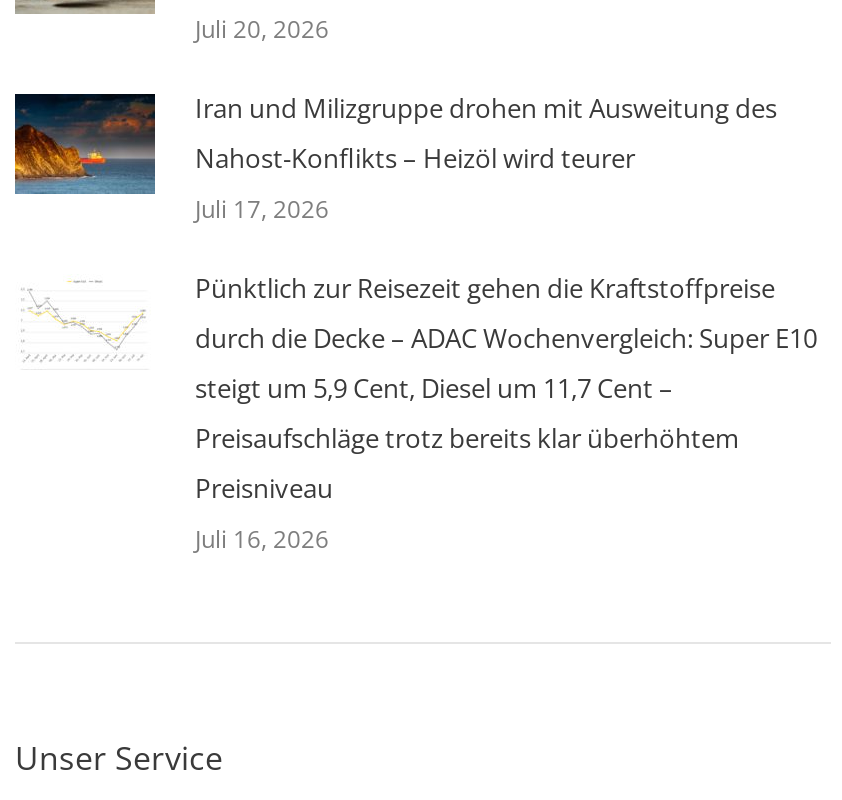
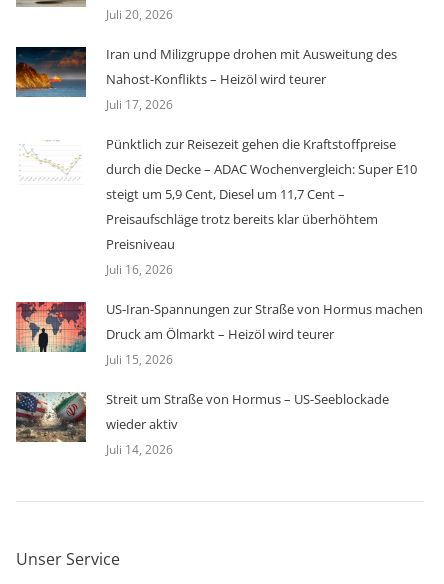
none -> [15,300,423,458] [image] | US-Iran-Spannungen zur Straße von Hormus machen | Druck am Ölmarkt – Heizöl wird teurer | Juli 15, 2026 | Streit um Straße von Hormus – US-Seeblockade | wieder aktiv | Juli 14, 2026
none -> [15,391,87,443] [image]

